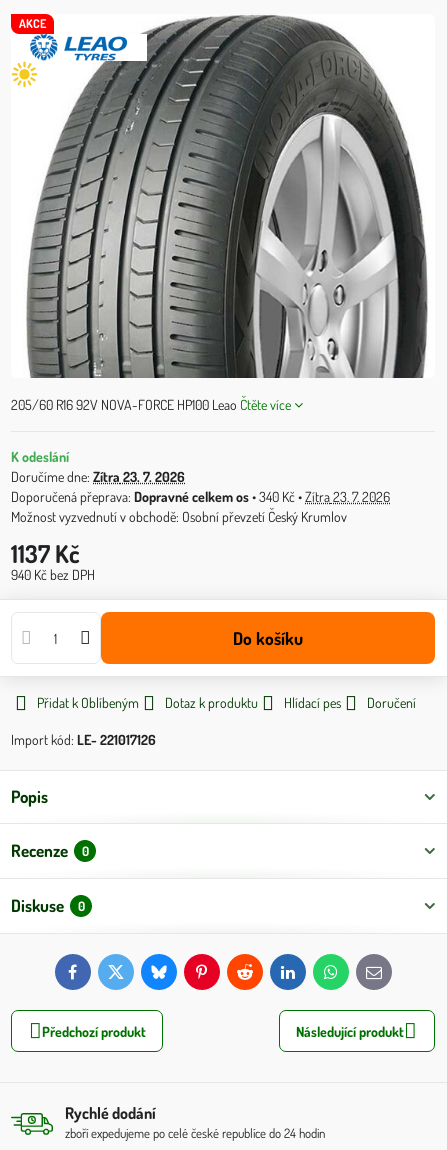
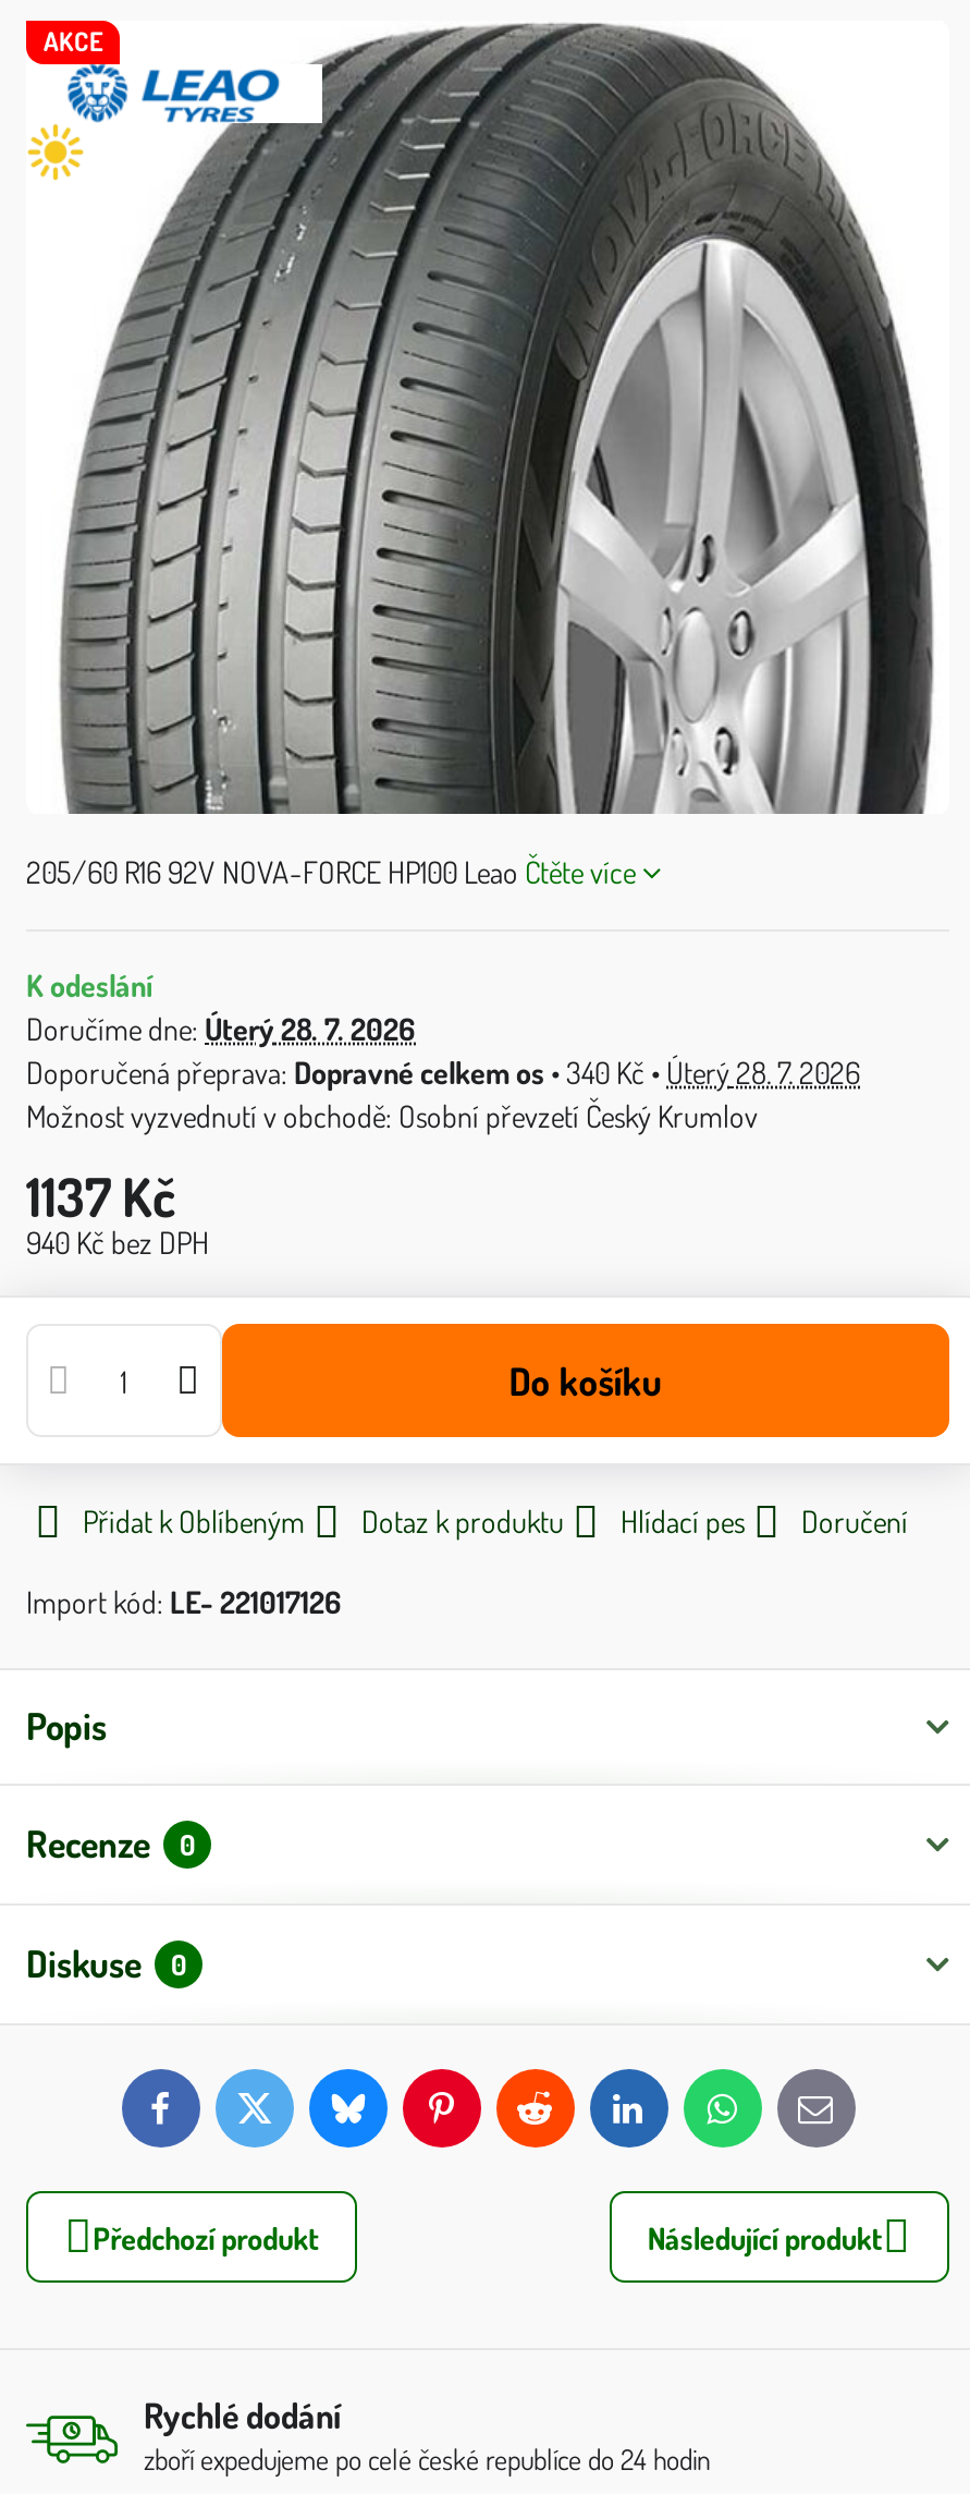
[11,468,185,485] Doručíme dne: Zítra 23. 7. 2026 -> [26,1010,416,1047] Doručíme dne: Úterý 28. 7. 2026
[134,488,390,505] Dopravné celkem os • 340 Kč • Zítra 23. 7. 2026 -> [294,1054,860,1091] Dopravné celkem os • 340 Kč • Úterý 28. 7. 2026

